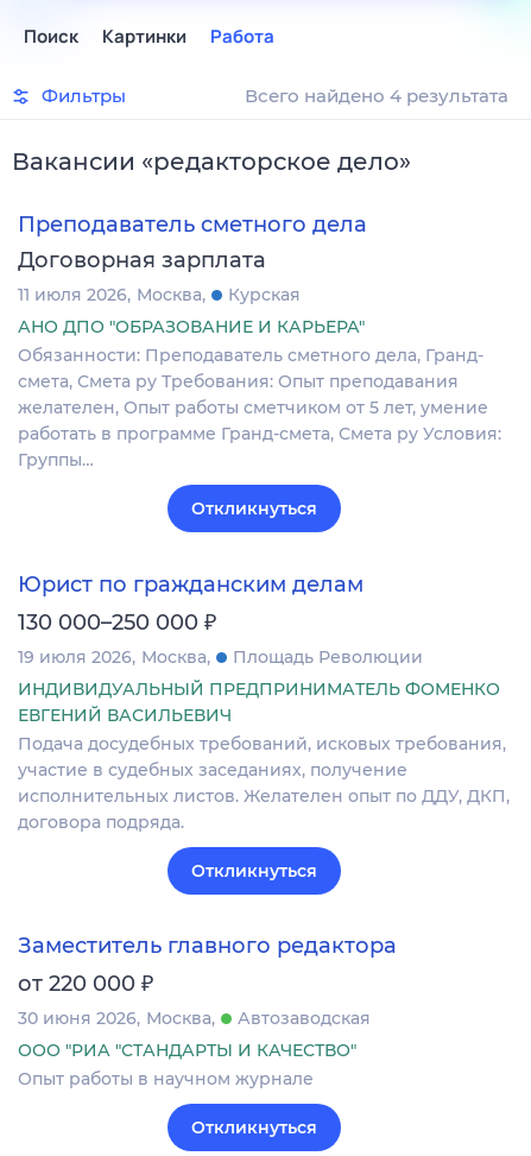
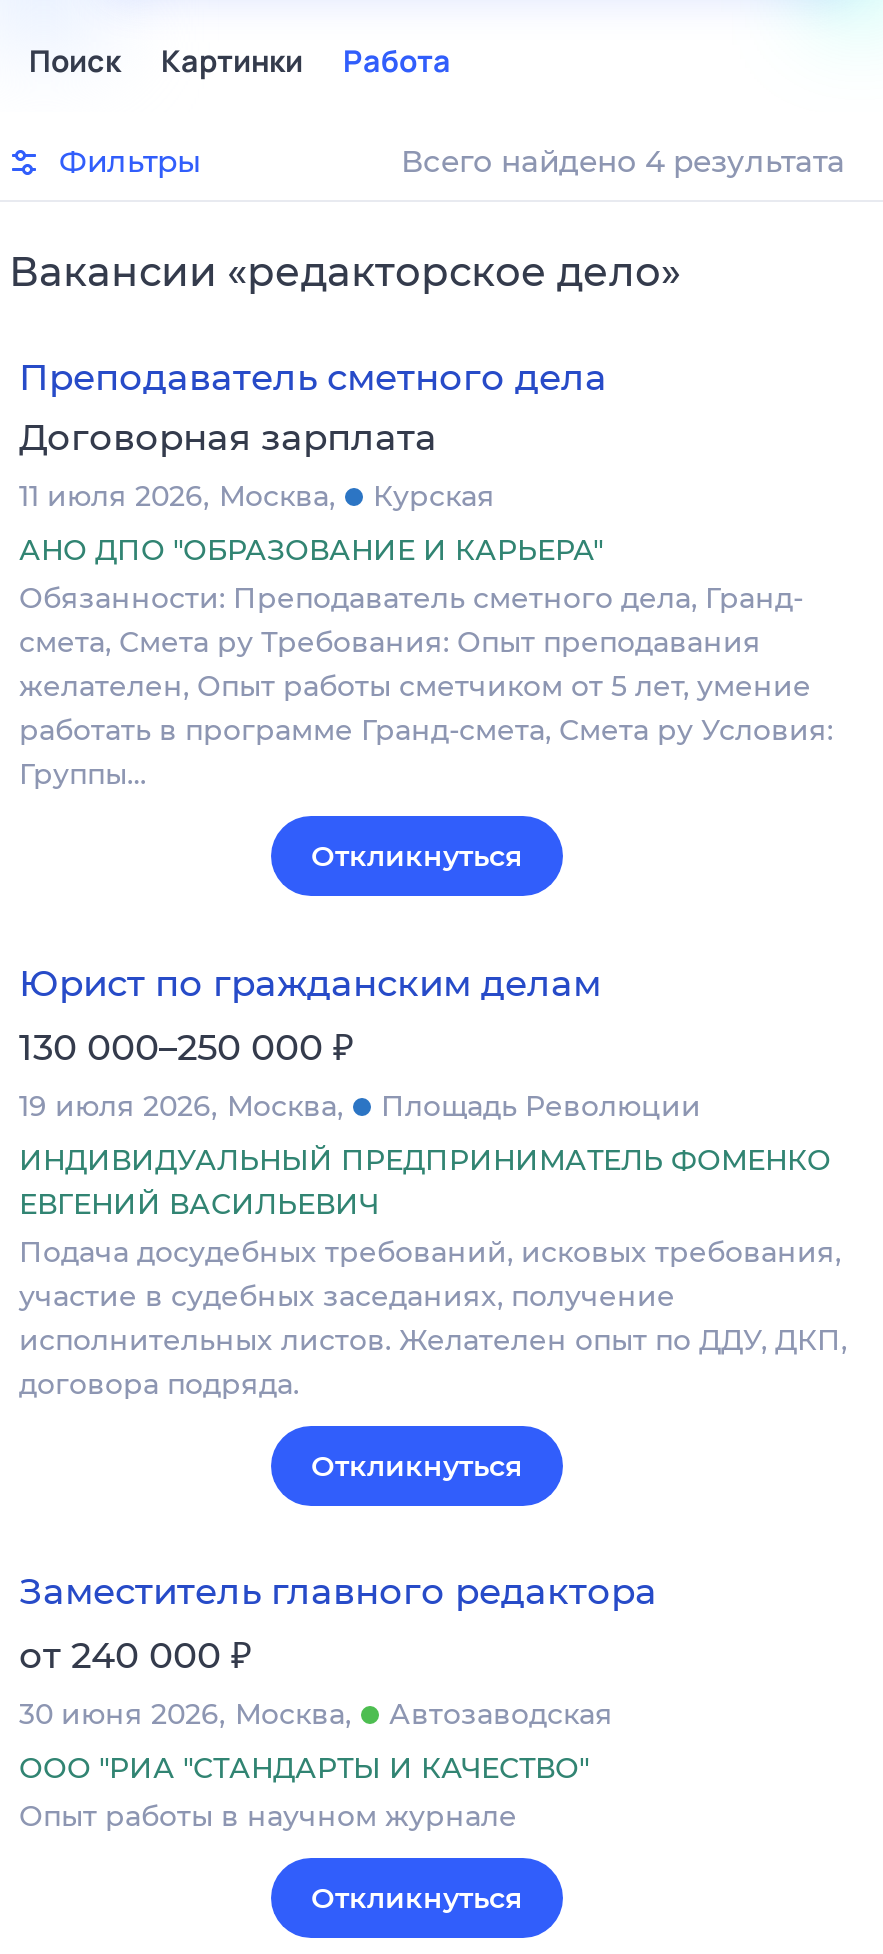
[18,966,153,997] от 220 000 ₽ -> [19,1626,251,1678] от 240 000 ₽

